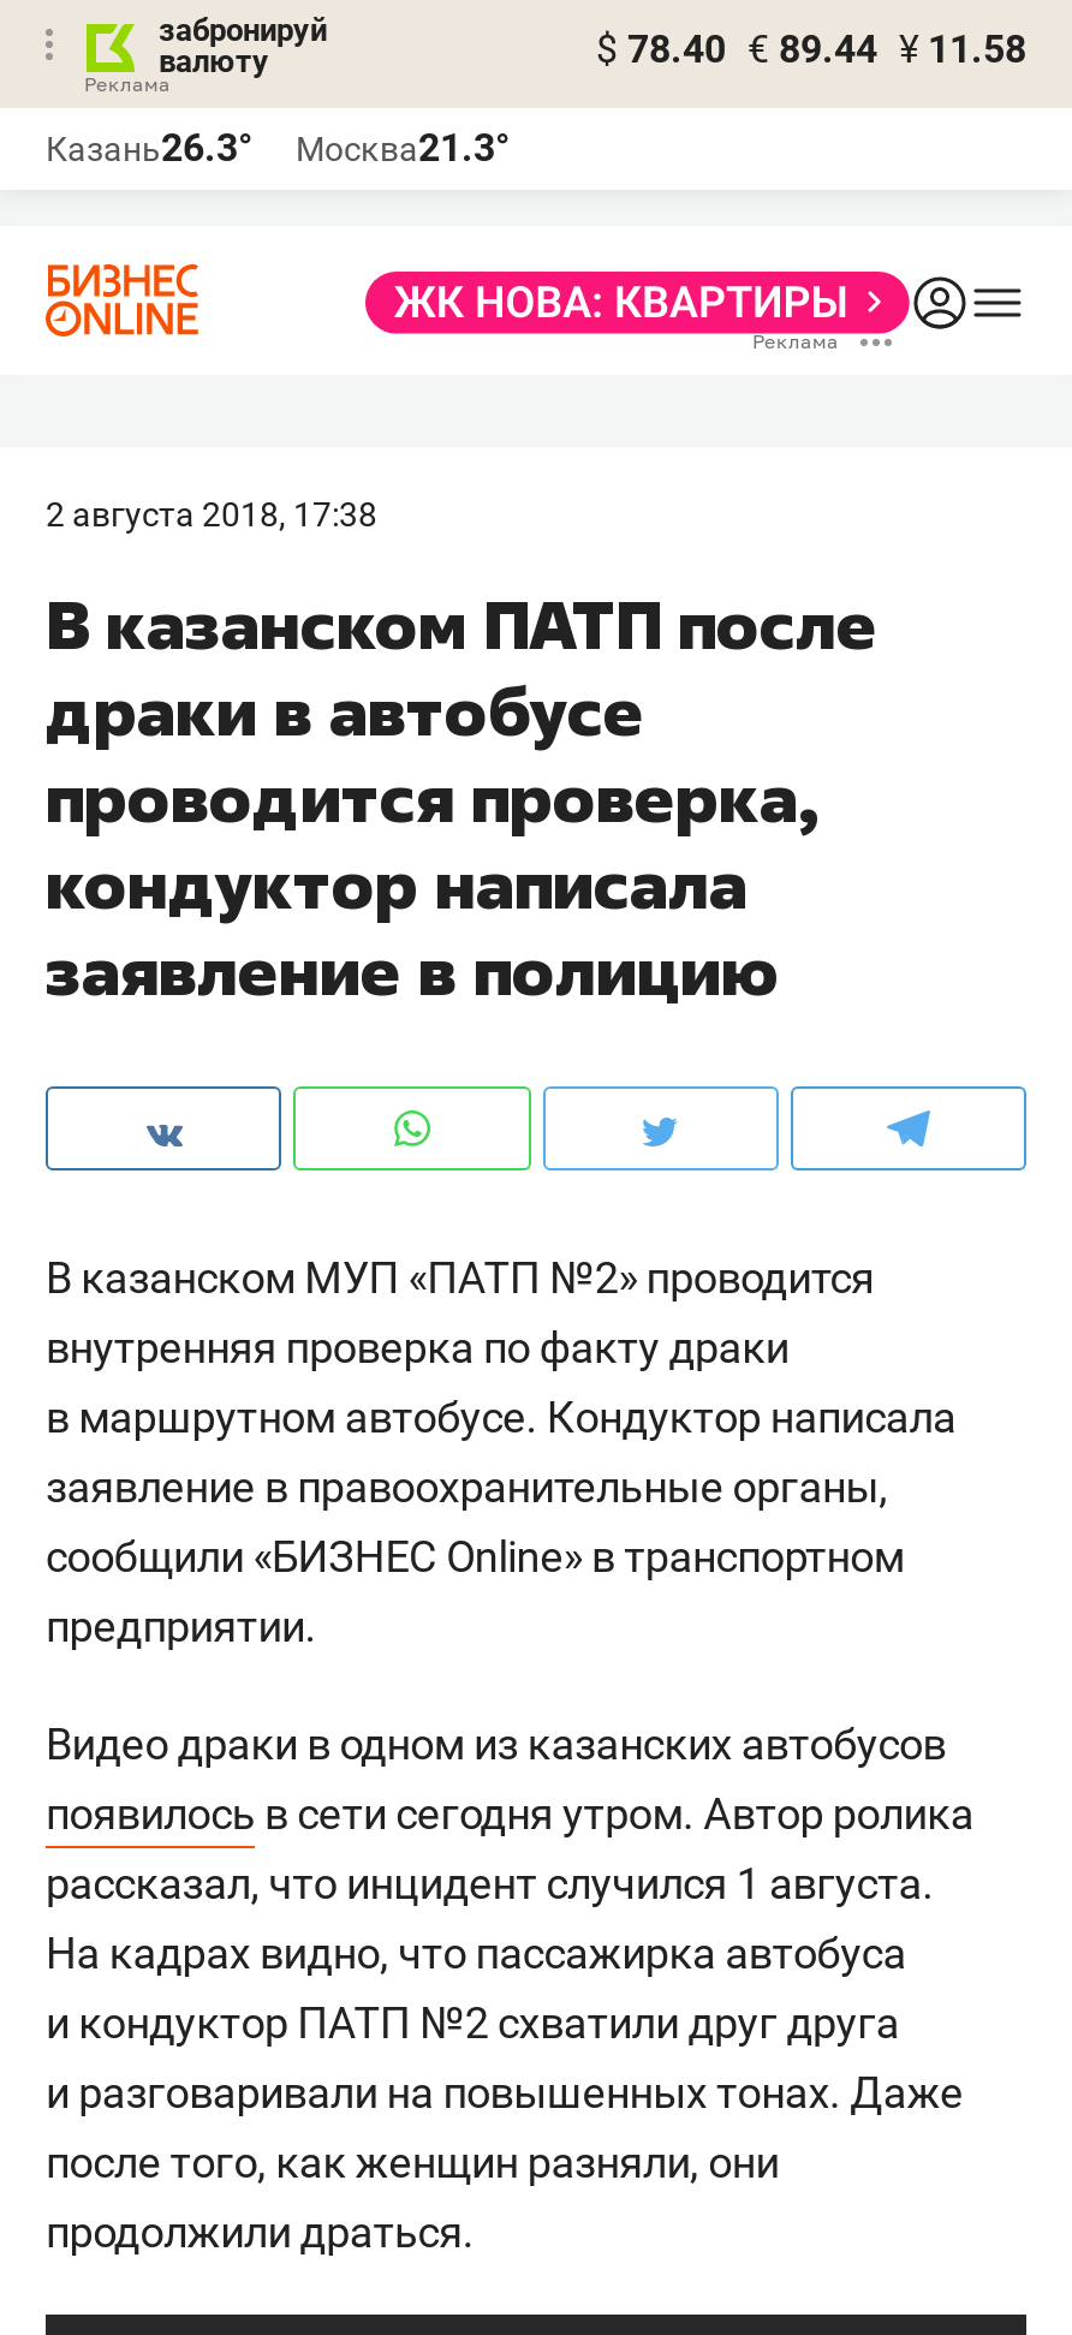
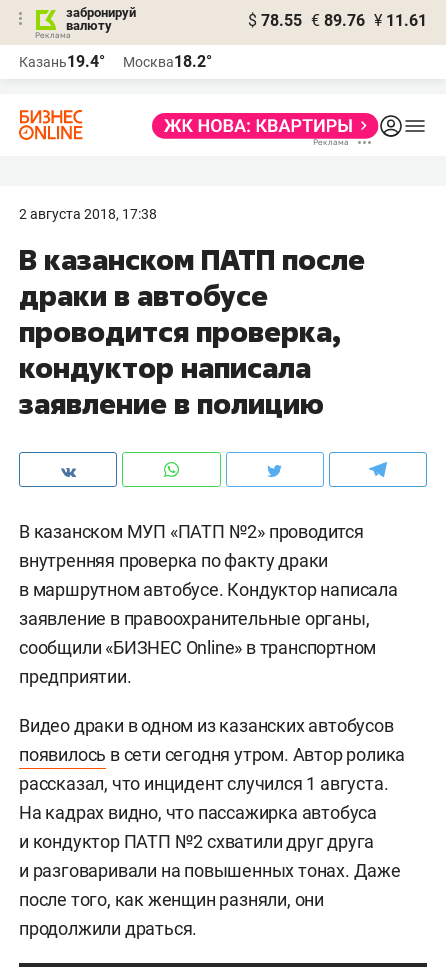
[596,26,1026,72] $ 78.40 € 89.44 ¥ 11.58 -> [248,11,427,30] $ 78.55 € 89.76 ¥ 11.61
[46,125,252,171] Казань26.3° -> [19,52,105,71] Казань19.4°
[296,125,510,171] Москва21.3° -> [123,52,212,71] Москва18.2°

